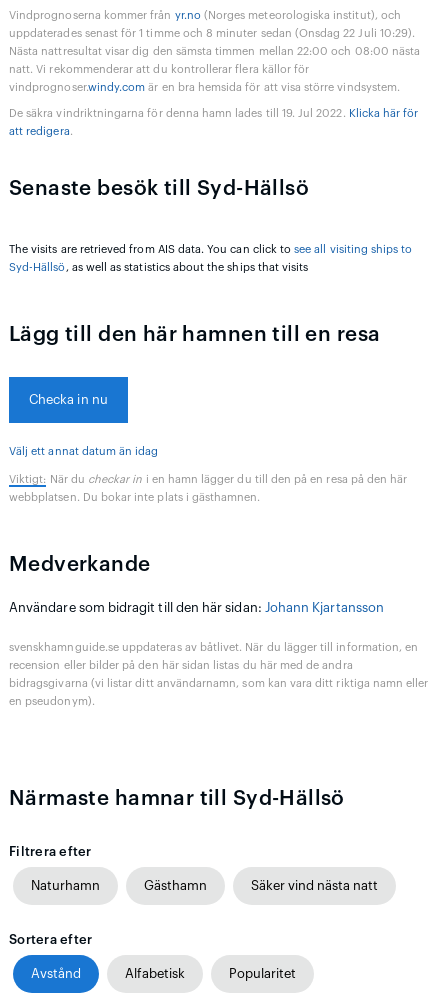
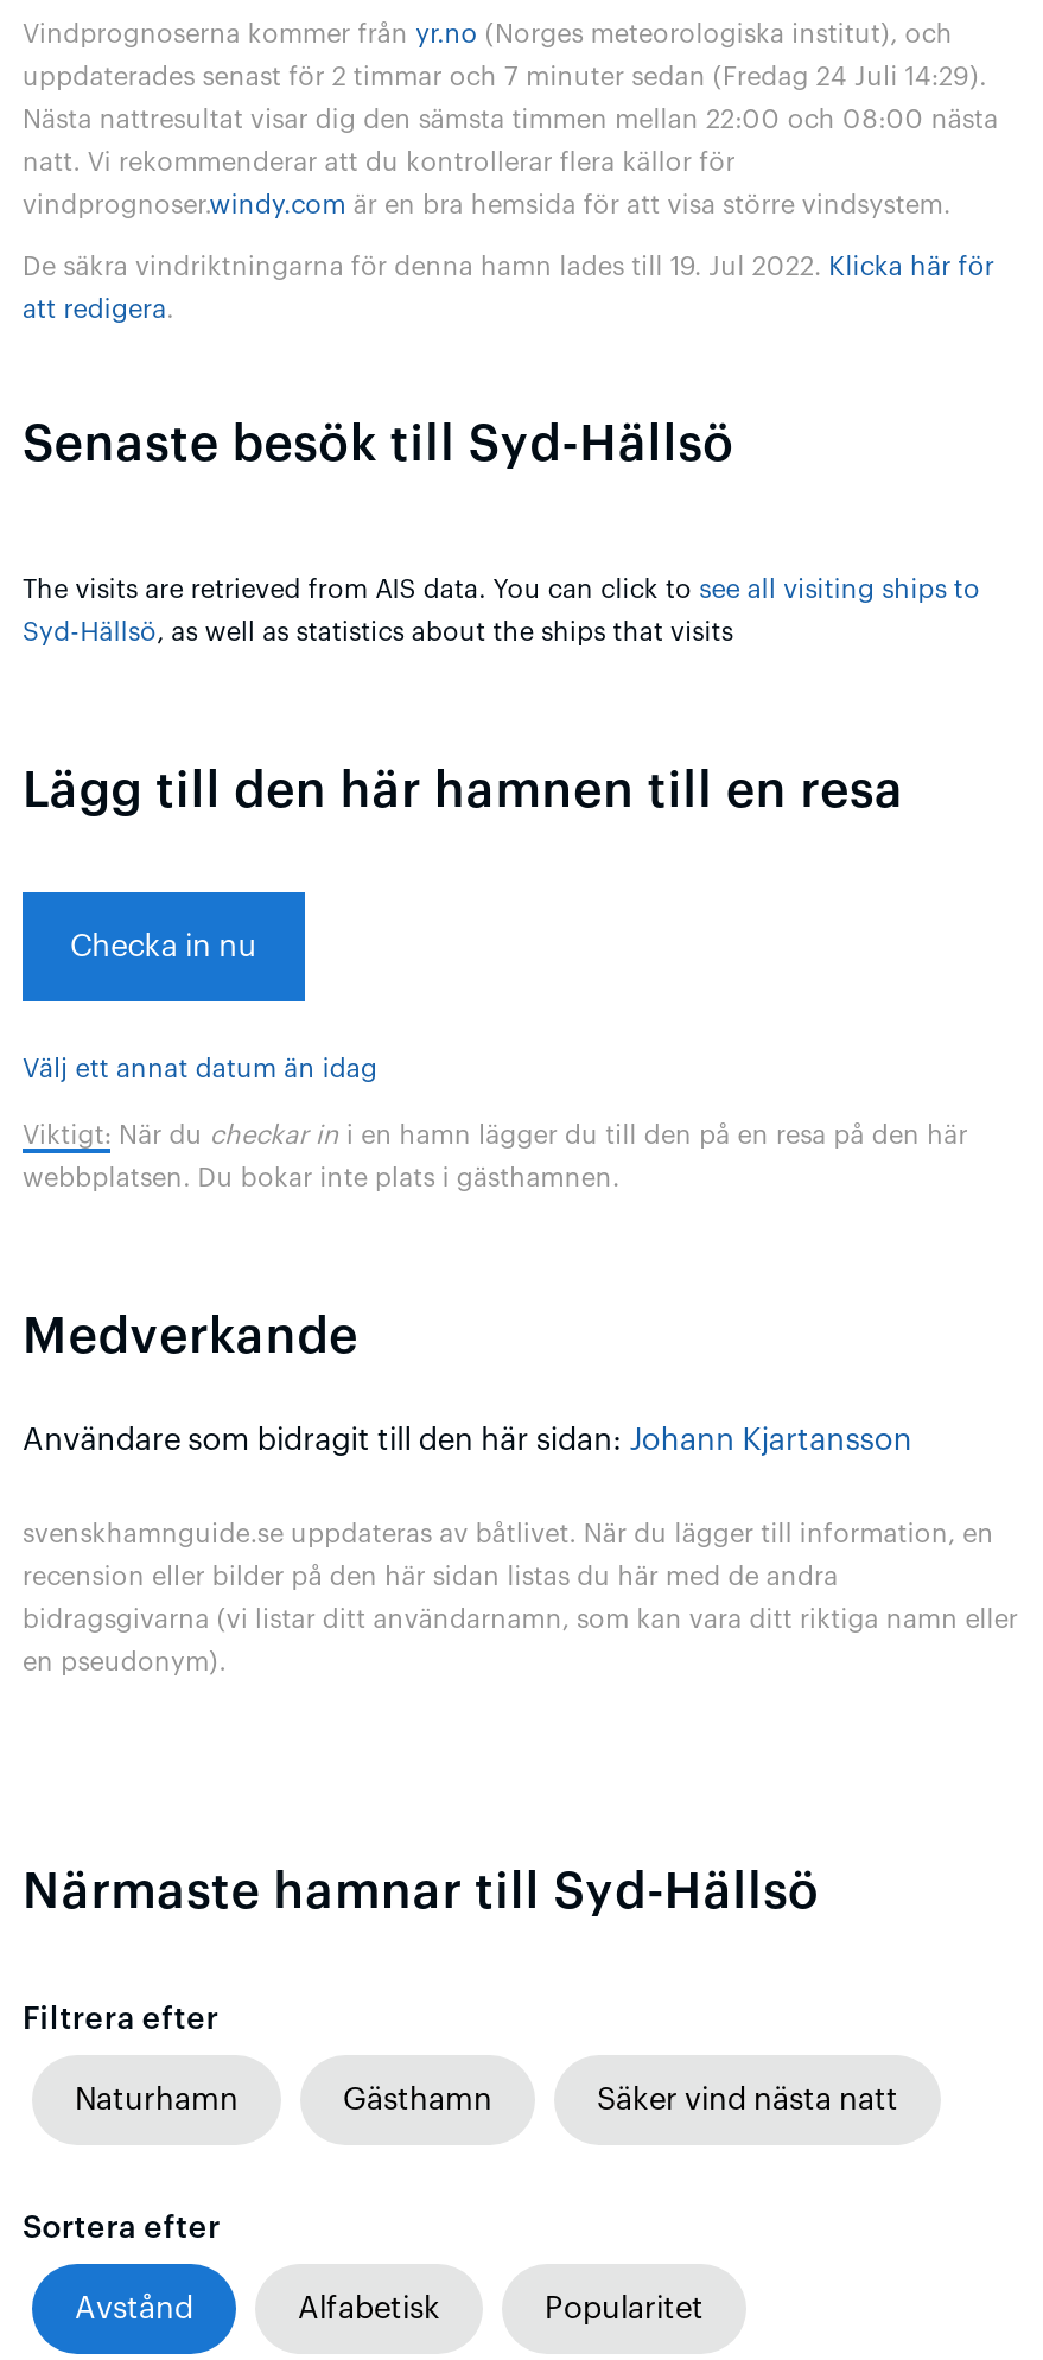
[9,28,415,39] uppdaterades senast för 1 timme och 8 minuter sedan (Onsdag 22 Juli 10:29). -> [23,63,987,89] uppdaterades senast för 2 timmar och 7 minuter sedan (Fredag 24 Juli 14:29).

